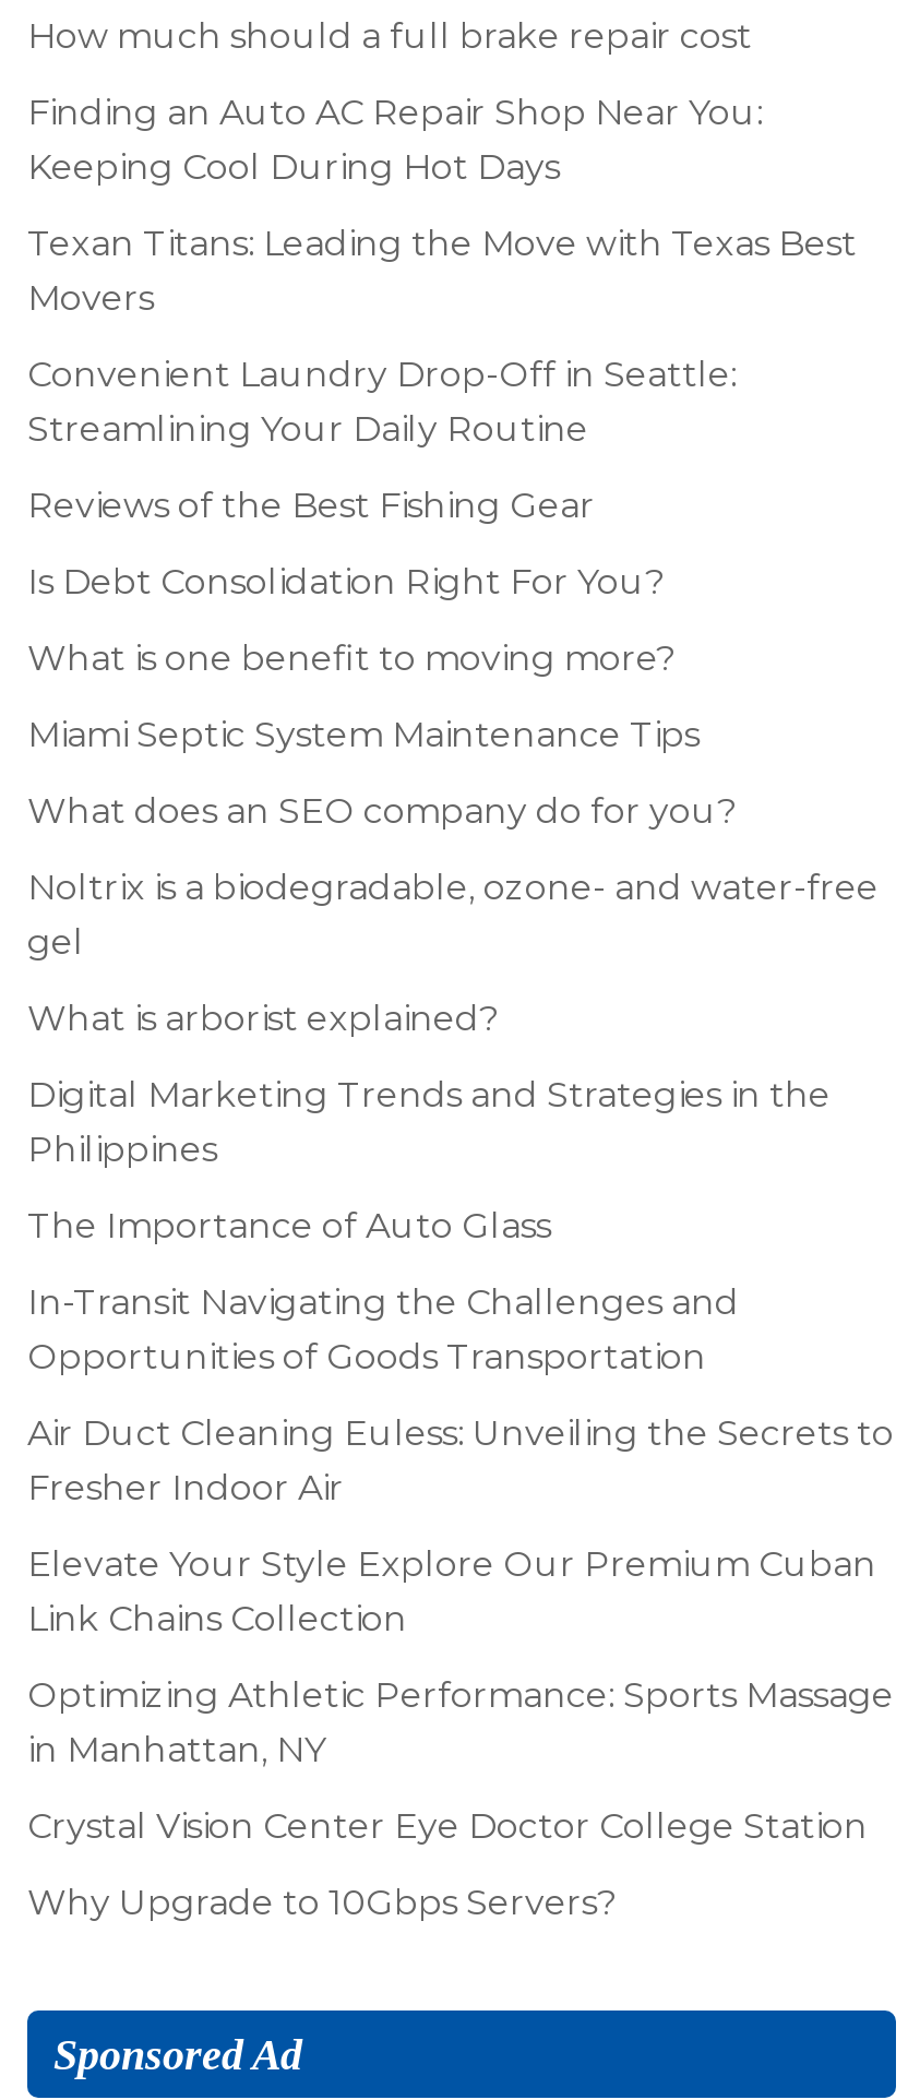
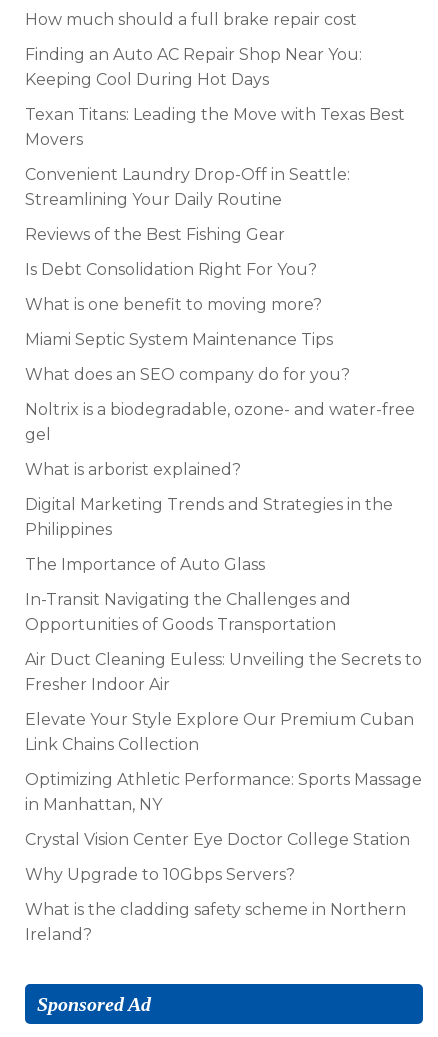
none -> [25,900,406,944] What is the cladding safety scheme in Northern | Ireland?

